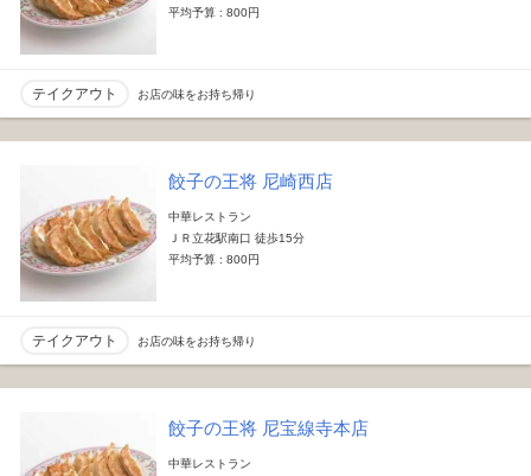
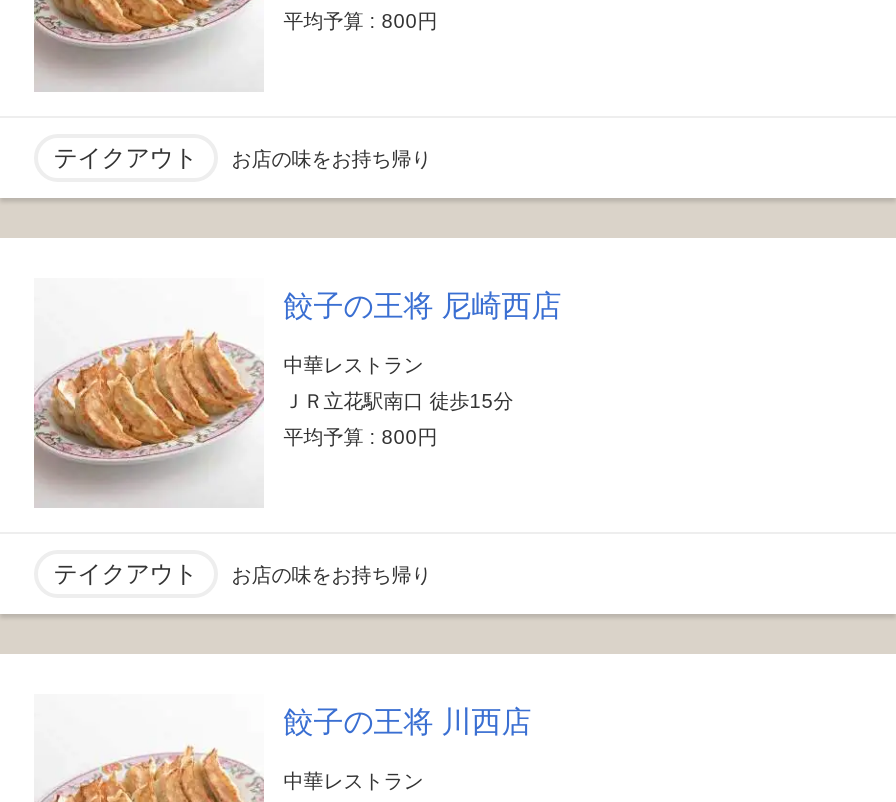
[168,418,368,438] 餃子の王将 尼宝線寺本店 -> [284,704,532,738] 餃子の王将 川西店

